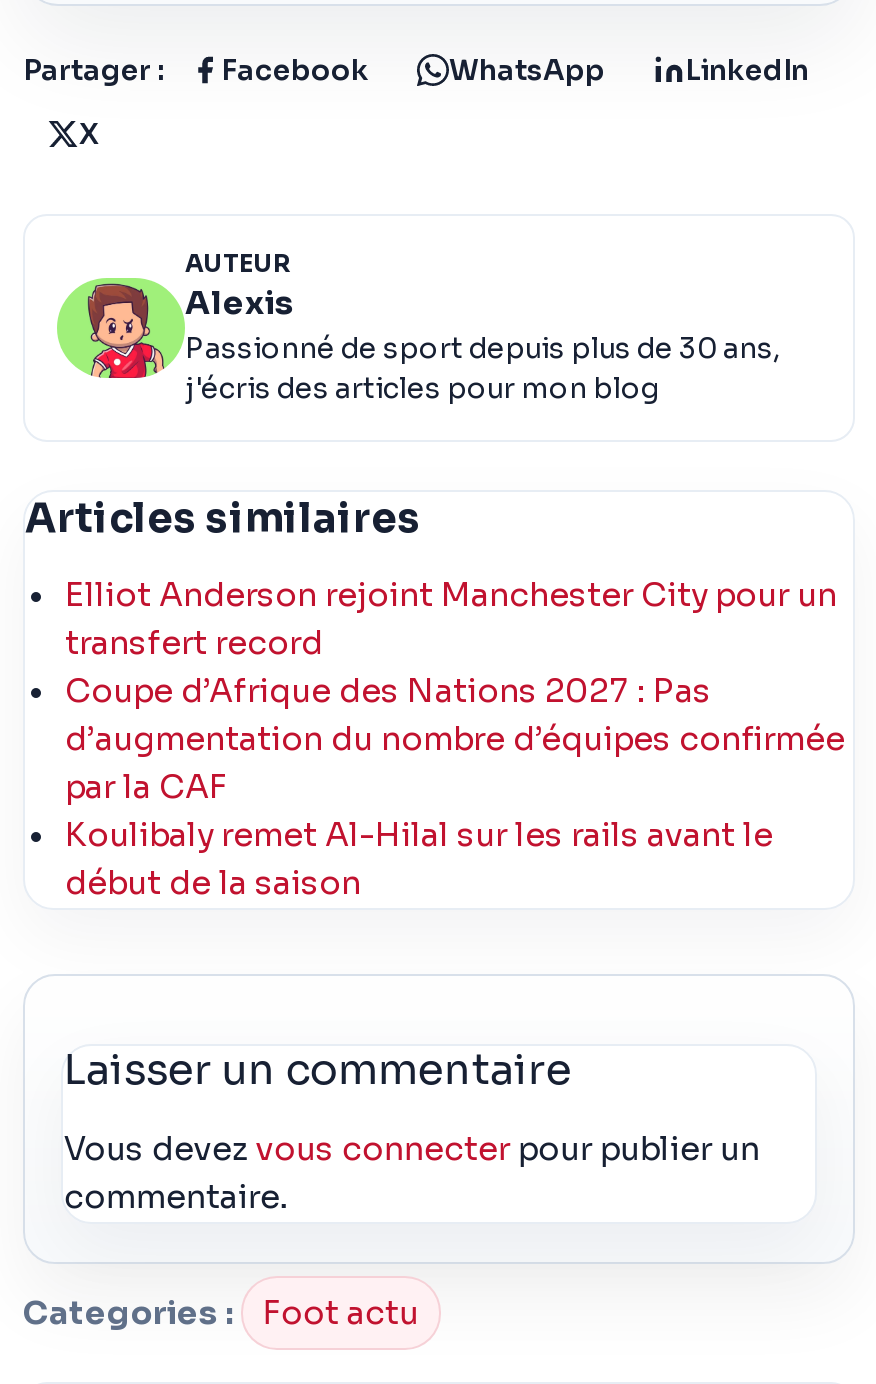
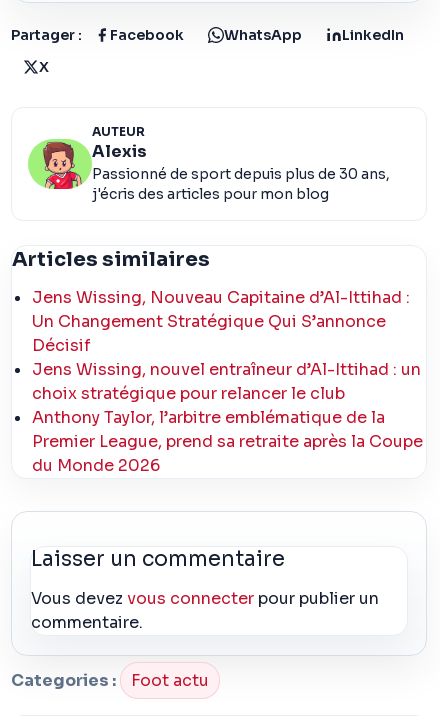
[65,574,845,904] Elliot Anderson rejoint Manchester City pour un | transfert record | Coupe d’Afrique des Nations 2027 : Pas | d’augmentation du nombre d’équipes confirmée | par la CAF | Koulibaly remet Al-Hilal sur les rails avant le | début de la saison -> [32,287,423,476] Jens Wissing, Nouveau Capitaine d’Al-Ittihad : | Un Changement Stratégique Qui S’annonce | Décisif | Jens Wissing, nouvel entraîneur d’Al-Ittihad : un | choix stratégique pour relancer le club | Anthony Taylor, l’arbitre emblématique de la | Premier League, prend sa retraite après la Coupe | du Monde 2026

